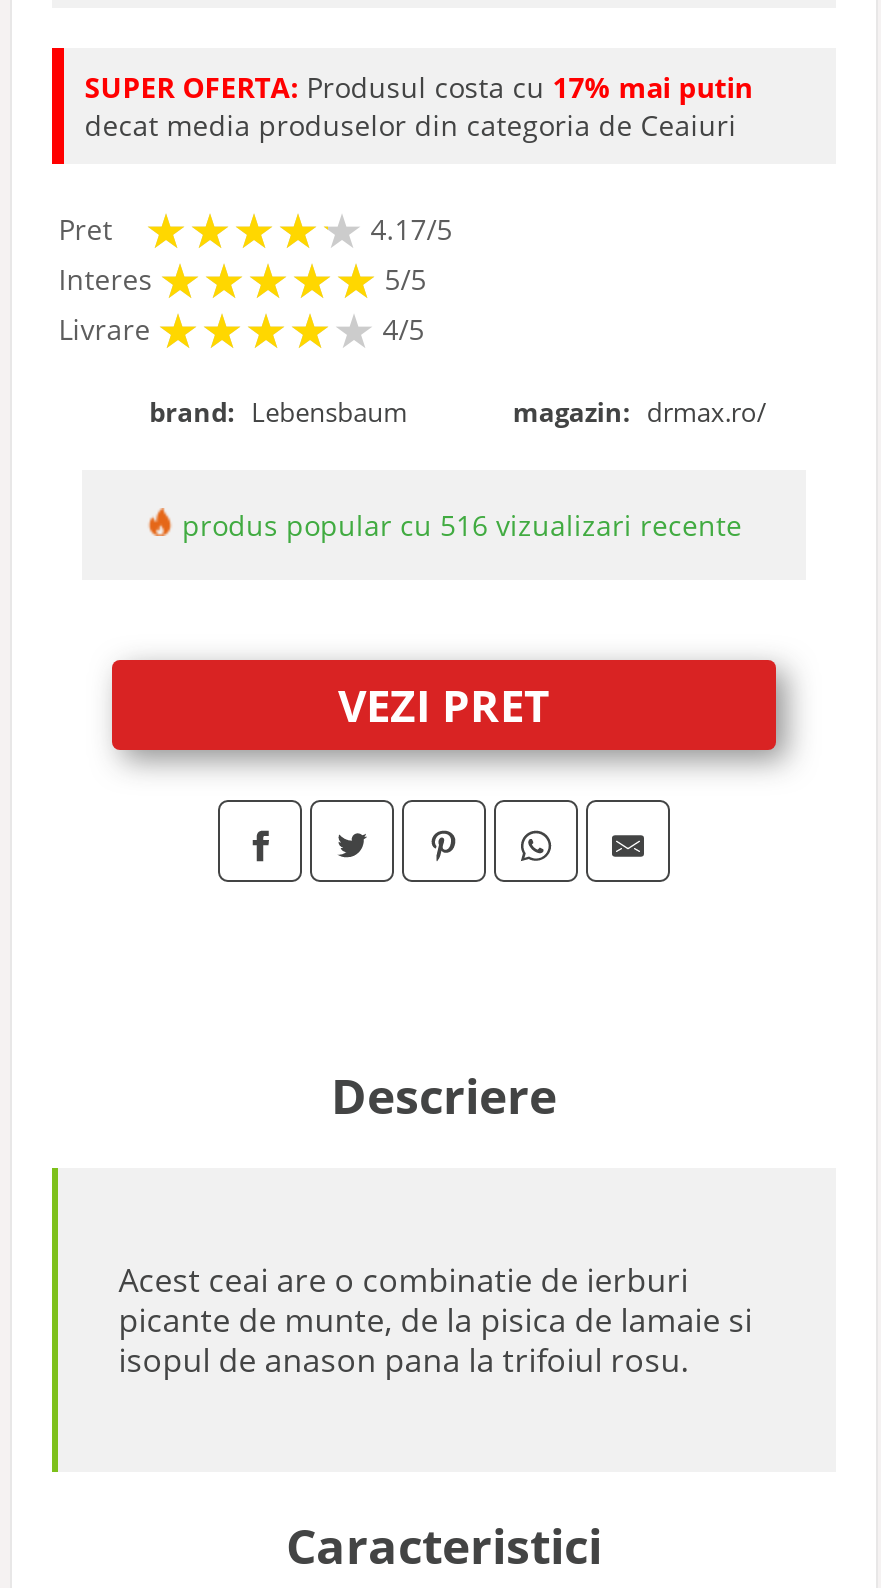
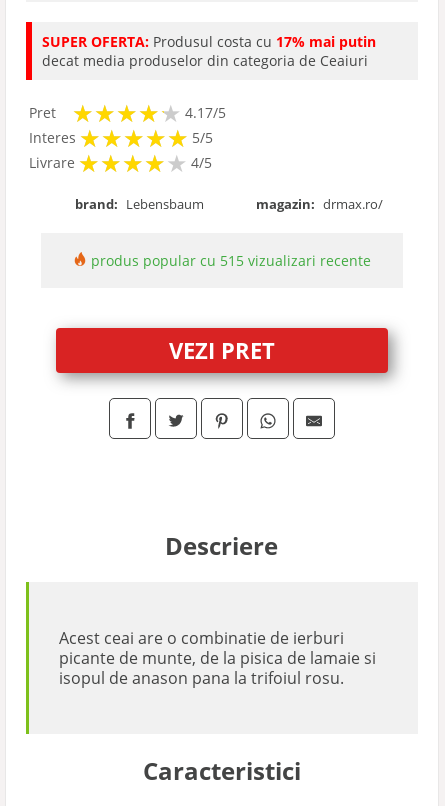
[174,506,742,544] produs popular cu 516 vizualizari recente -> [87,251,371,270] produs popular cu 515 vizualizari recente

